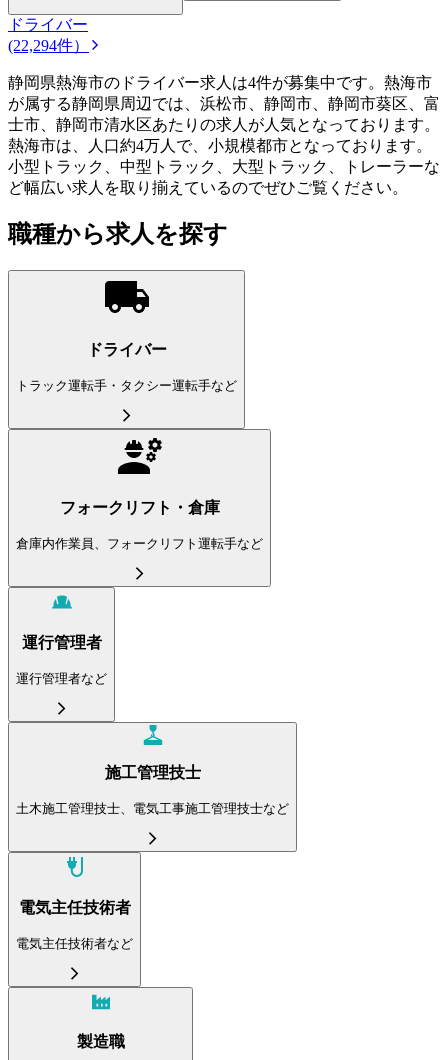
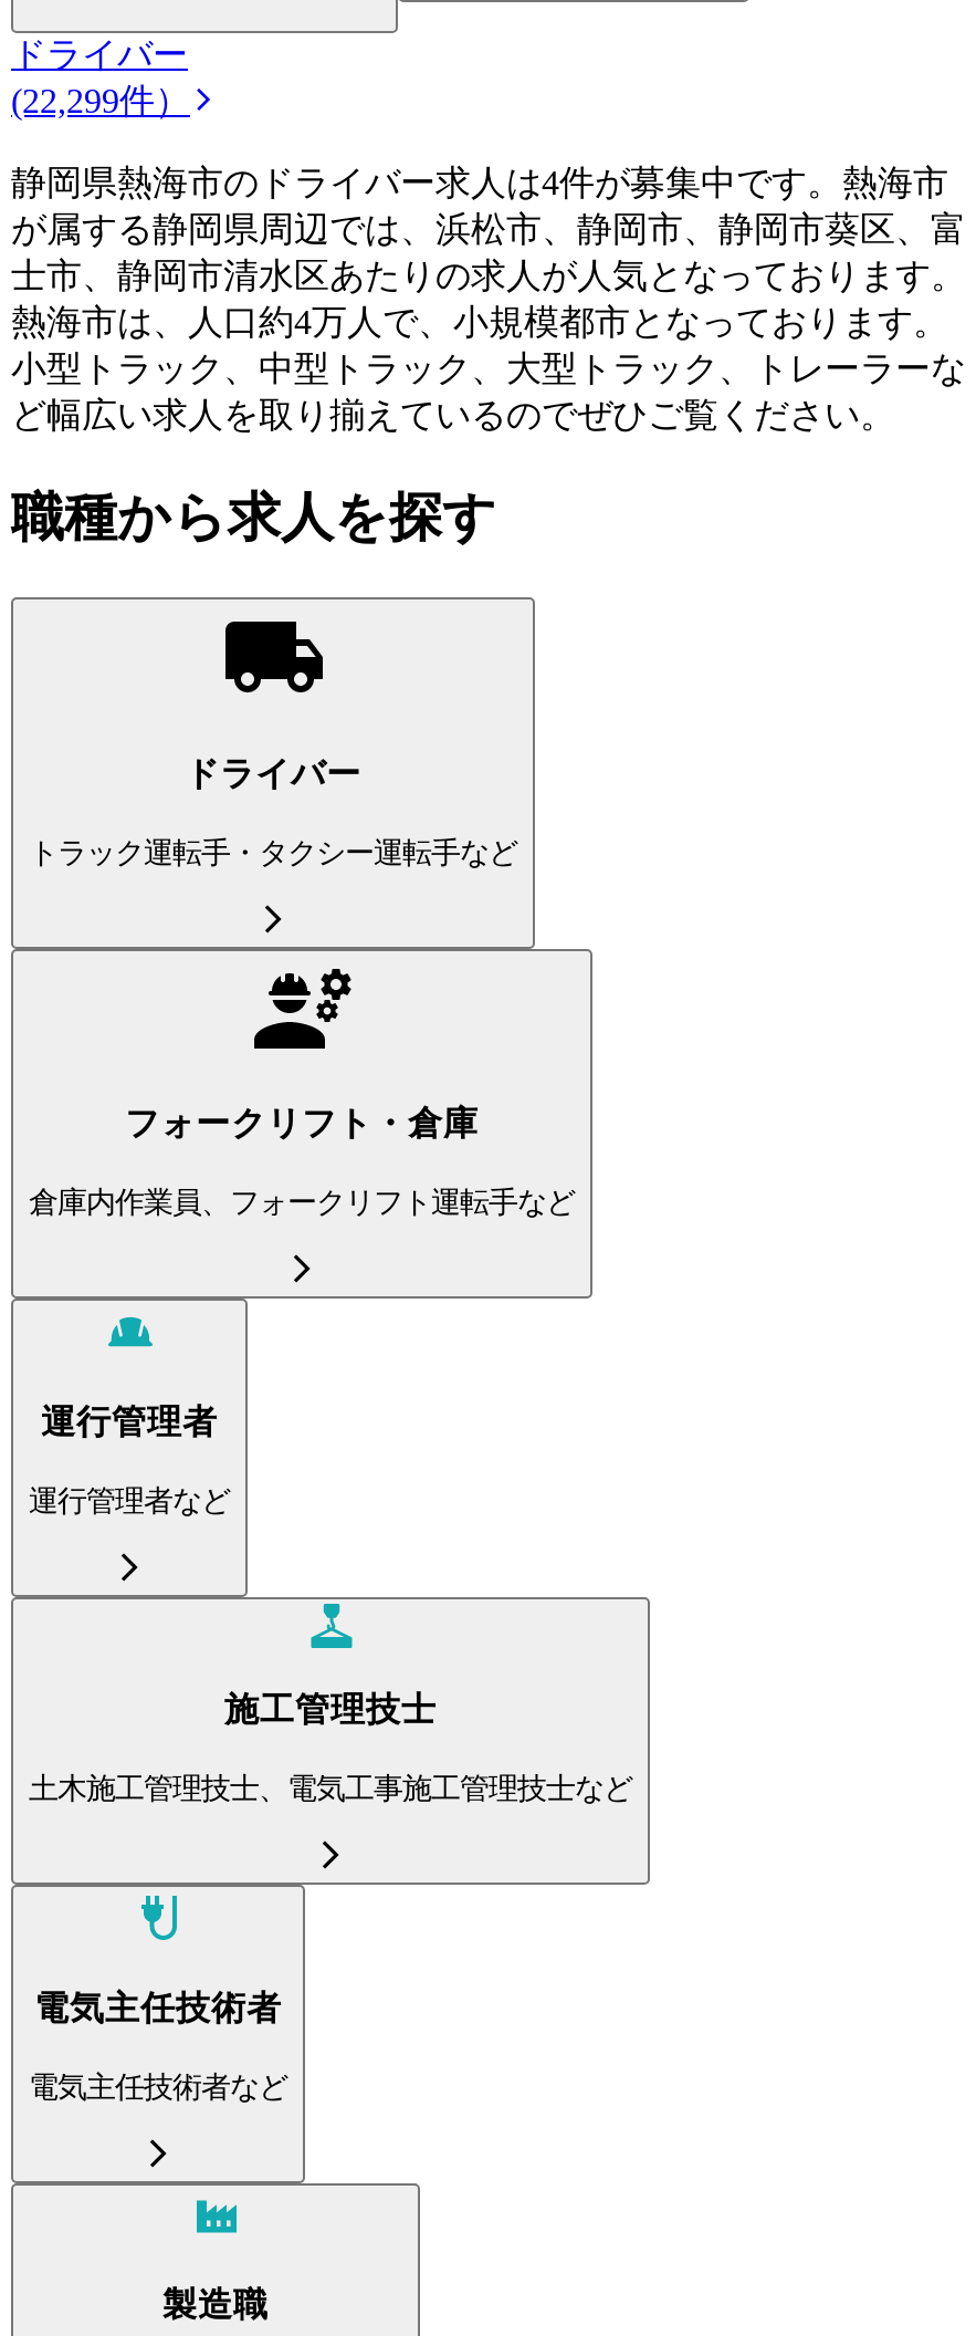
[8,36,89,53] (22,294件） -> [11,81,190,118] (22,299件）

